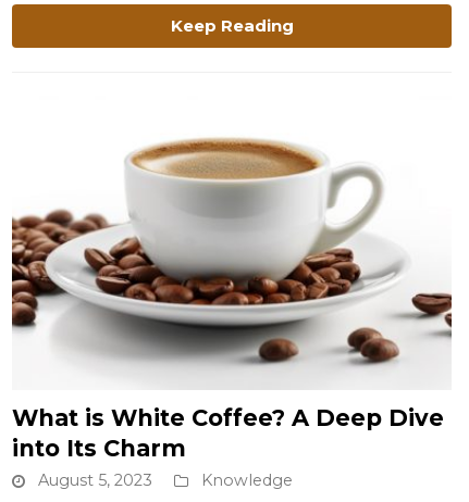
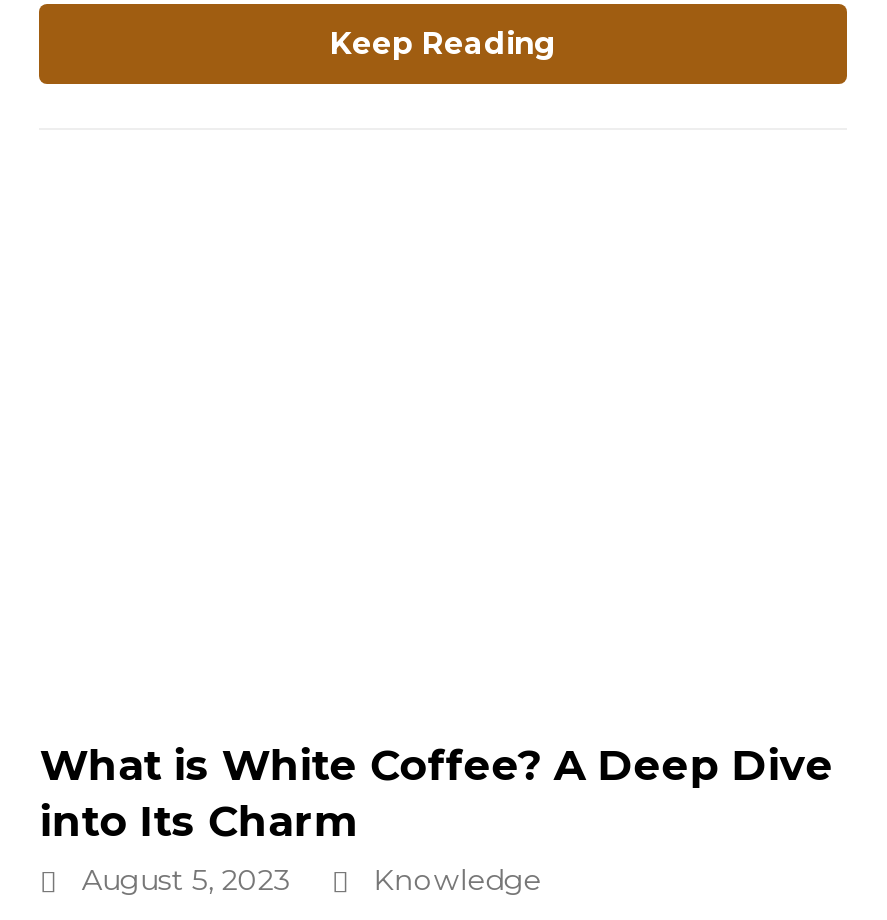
[11,137,453,385] [image] -> none

